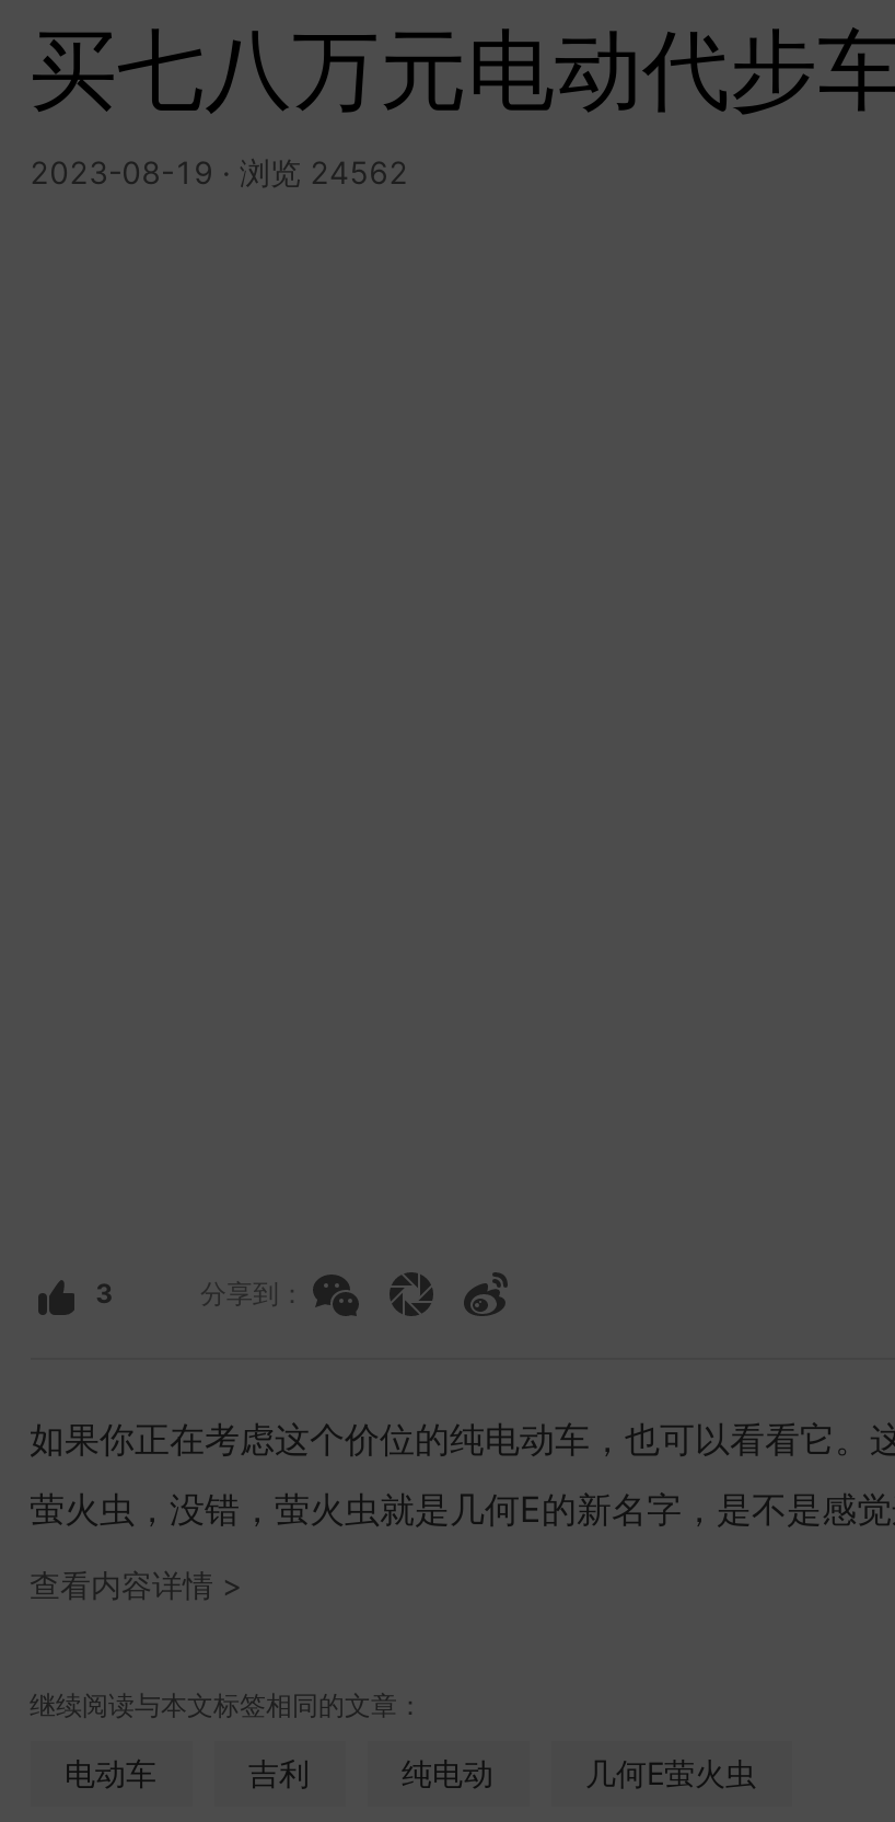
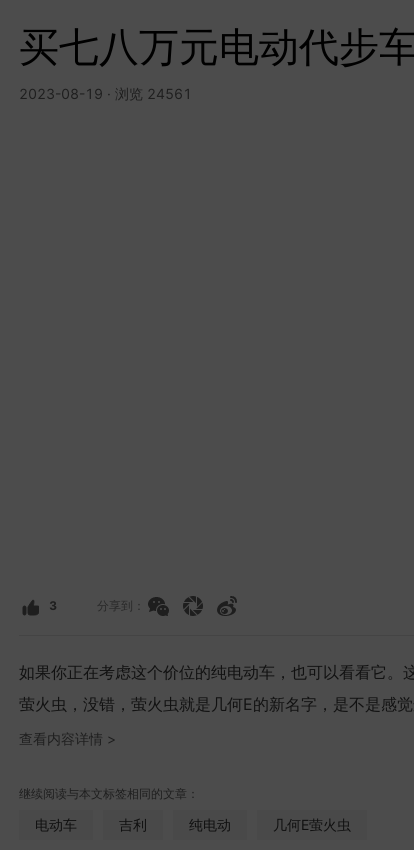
[30,153,408,191] 2023-08-19 · 浏览 24562 -> [18,85,191,102] 2023-08-19 · 浏览 24561

